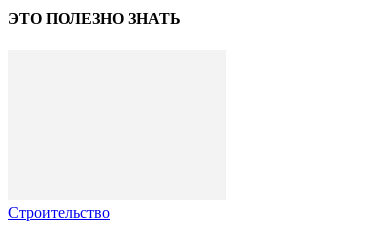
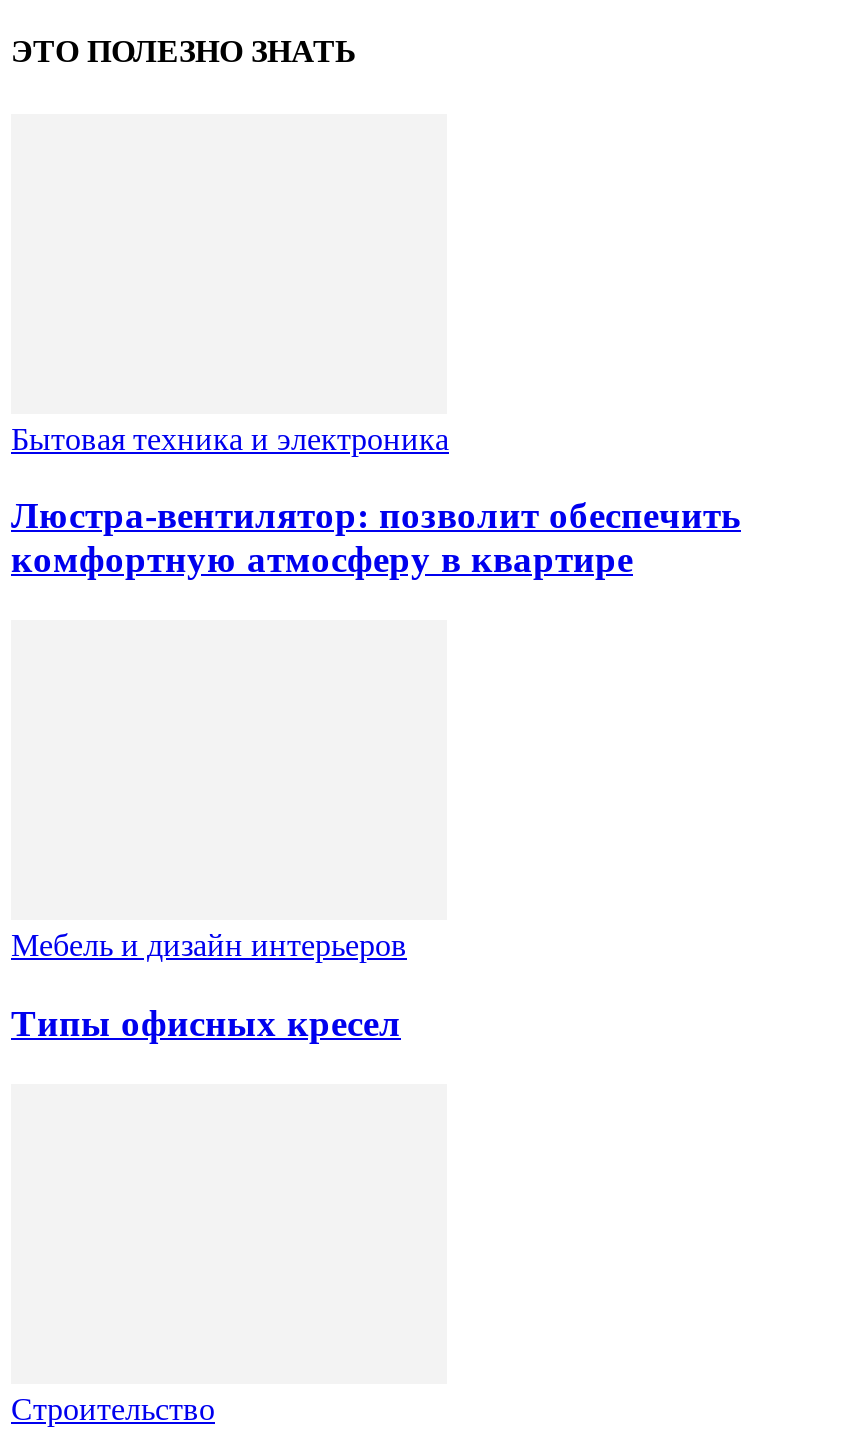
none -> [11,422,741,581] Бытовая техника и электроника | Люстра-вентилятор: позволит обеспечить | комфортную атмосферу в квартире
none -> [11,928,407,1044] Мебель и дизайн интерьеров | Типы офисных кресел

